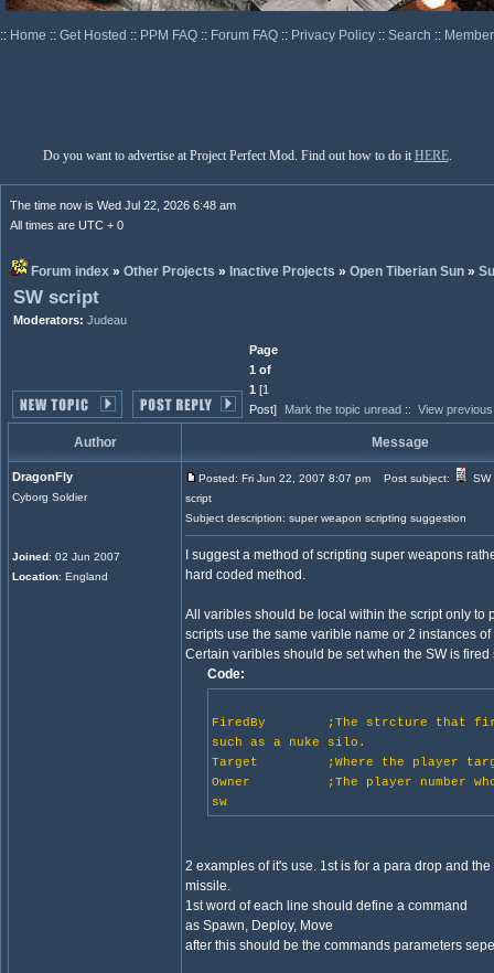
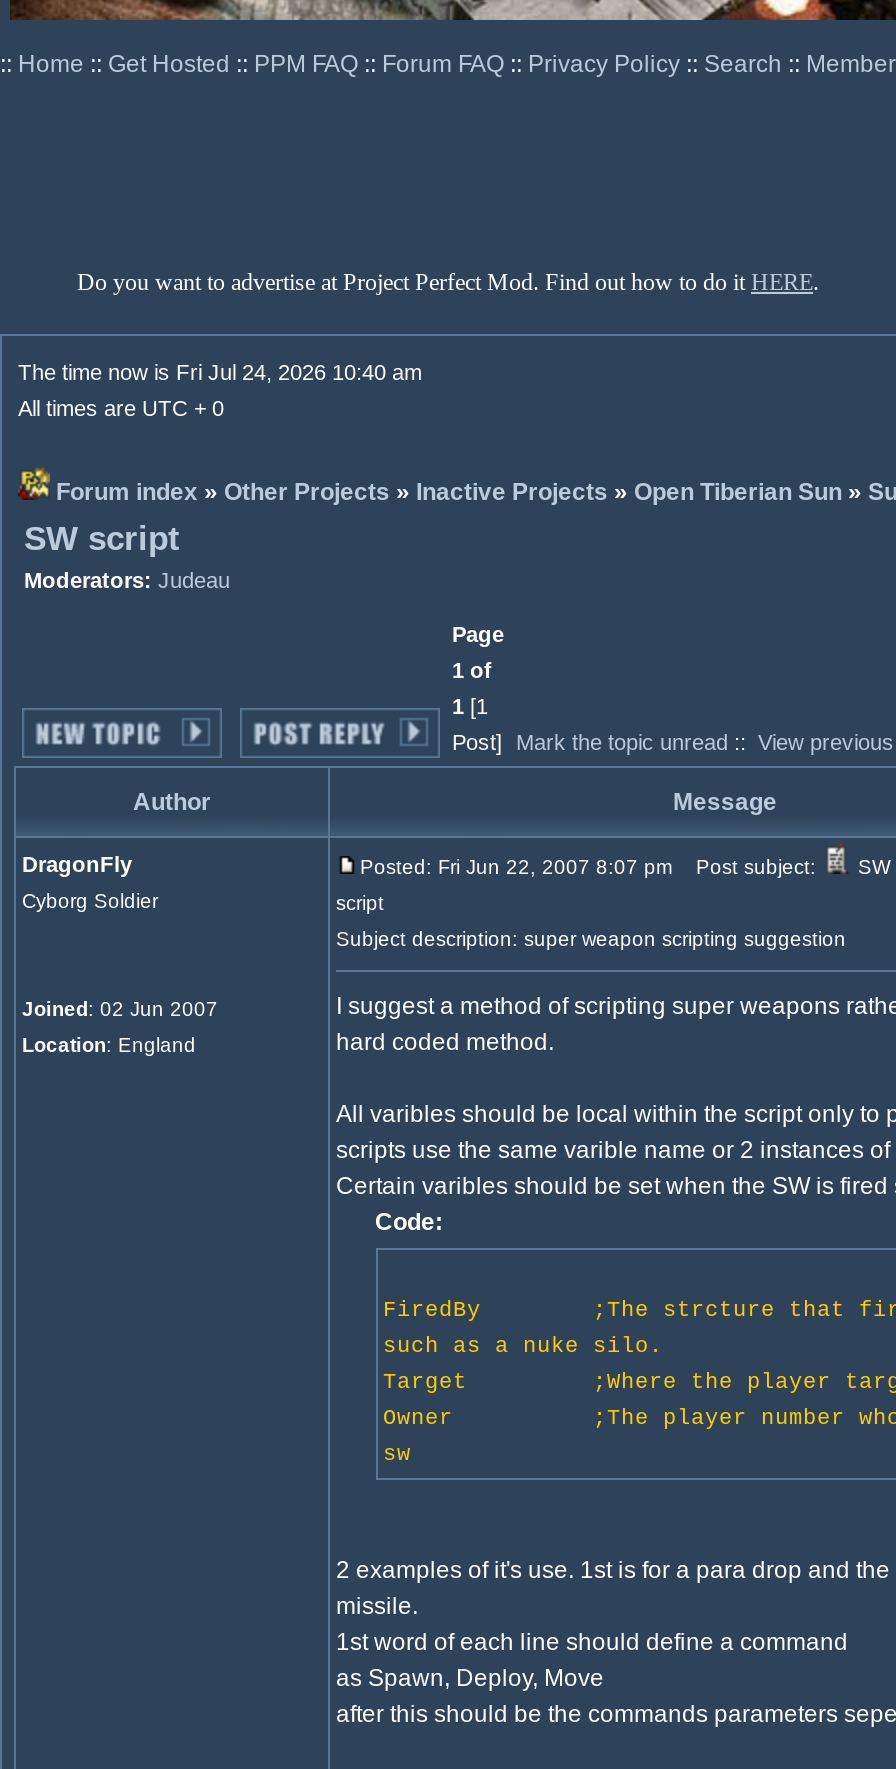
[10,199,236,212] The time now is Wed Jul 22, 2026 6:48 am -> [18,360,422,384] The time now is Fri Jul 24, 2026 10:40 am

